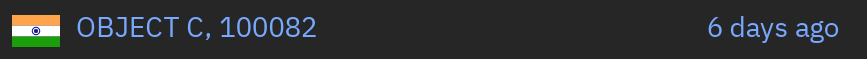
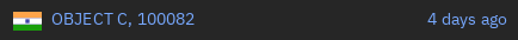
[707,9,840,45] 6 days ago -> [428,8,507,30] 4 days ago

